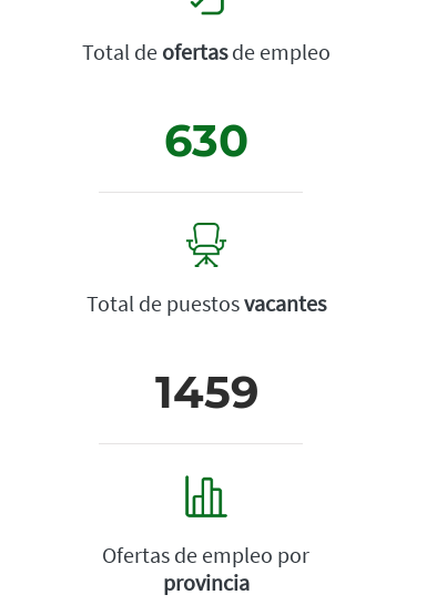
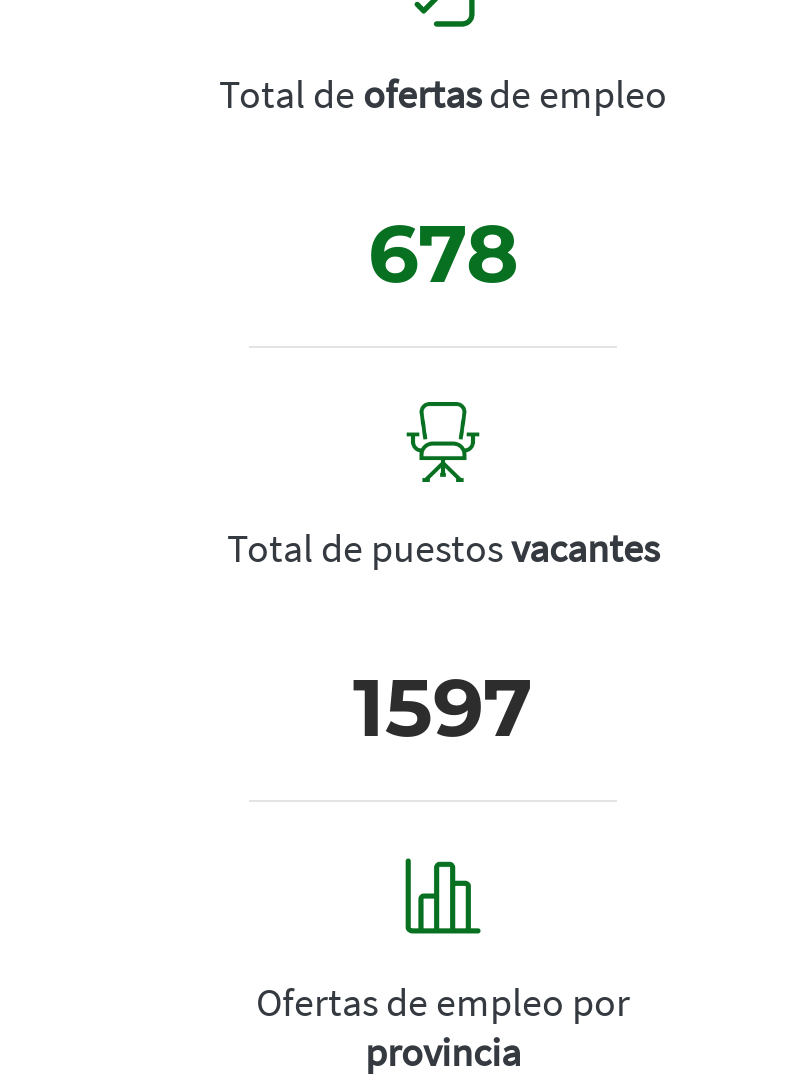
[164,113,248,168] 630 -> [368,204,518,302] 678
[155,365,258,419] 1459 -> [353,658,533,756] 1597

